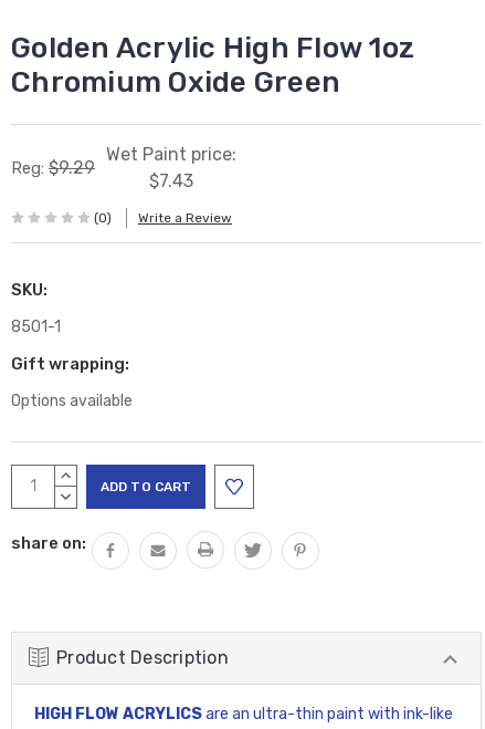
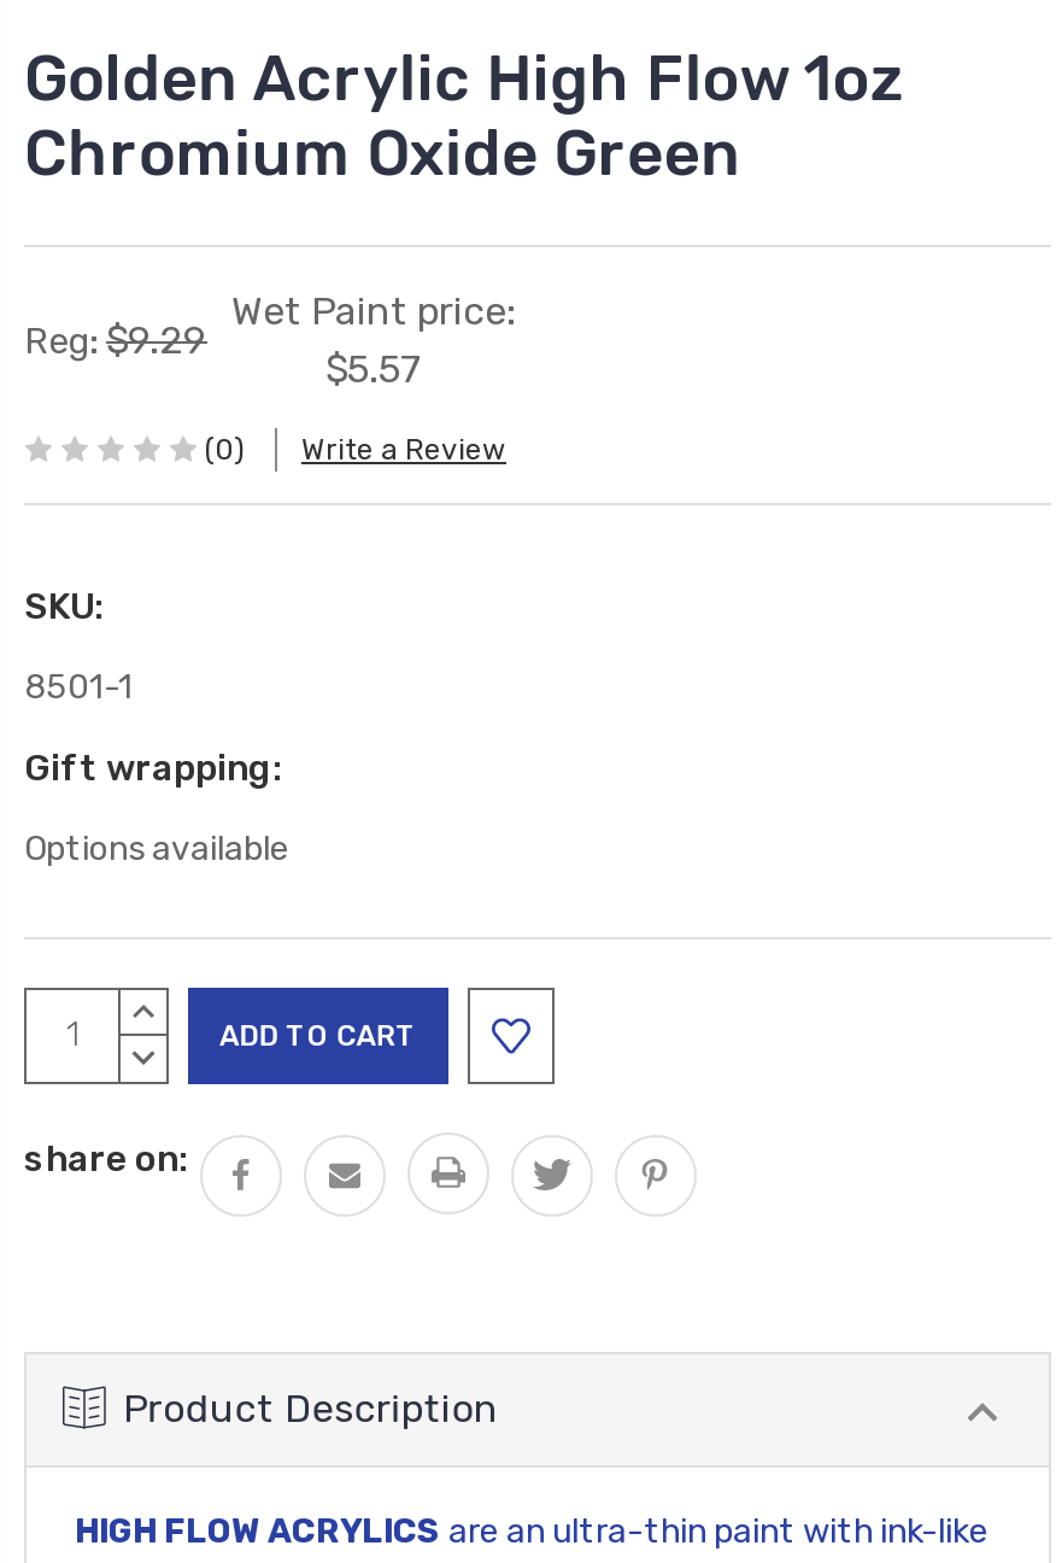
[149,170,193,191] $7.43 -> [325,346,422,392] $5.57

